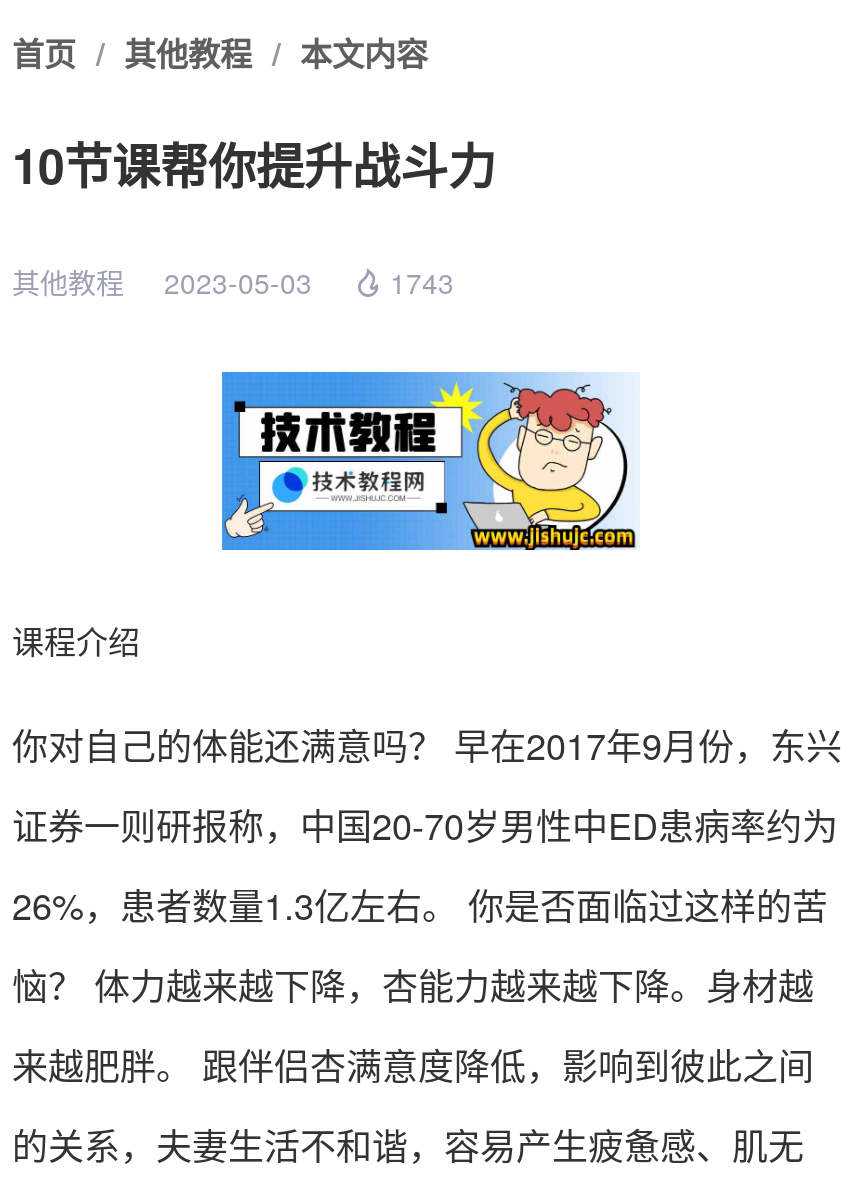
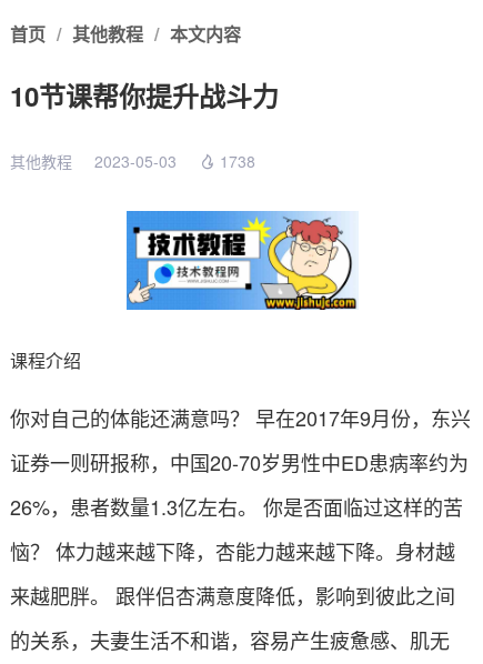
[12,262,454,302] 其他教程 2023-05-03 1743 -> [10,150,255,172] 其他教程 2023-05-03 1738

